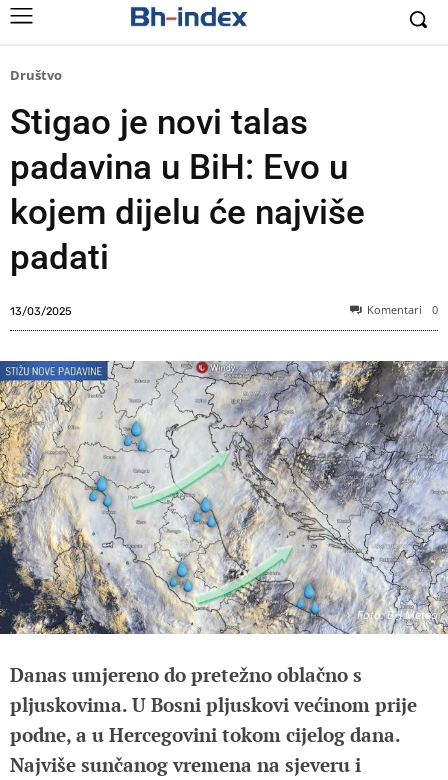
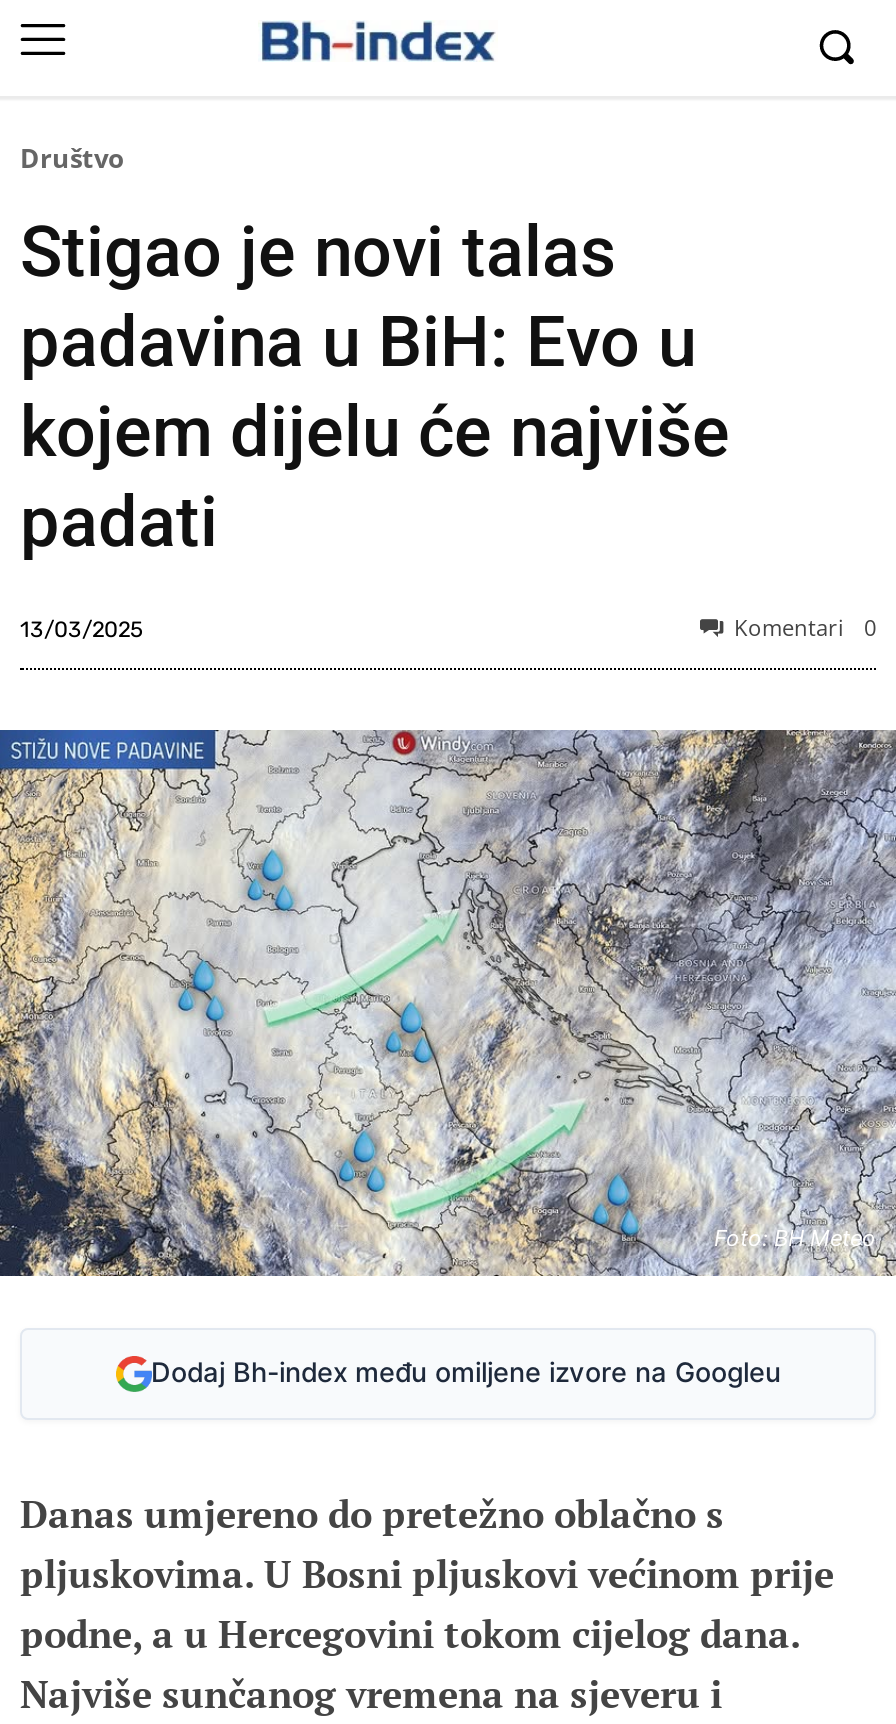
none -> [151,1356,781,1388] Dodaj Bh-index među omiljene izvore na Googleu

